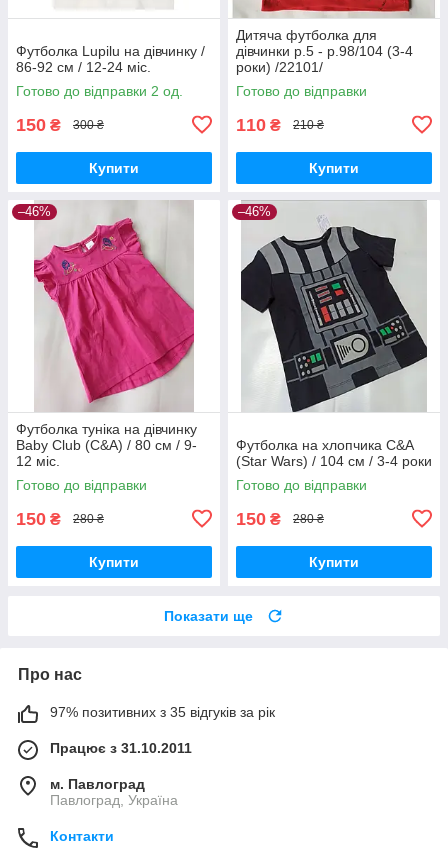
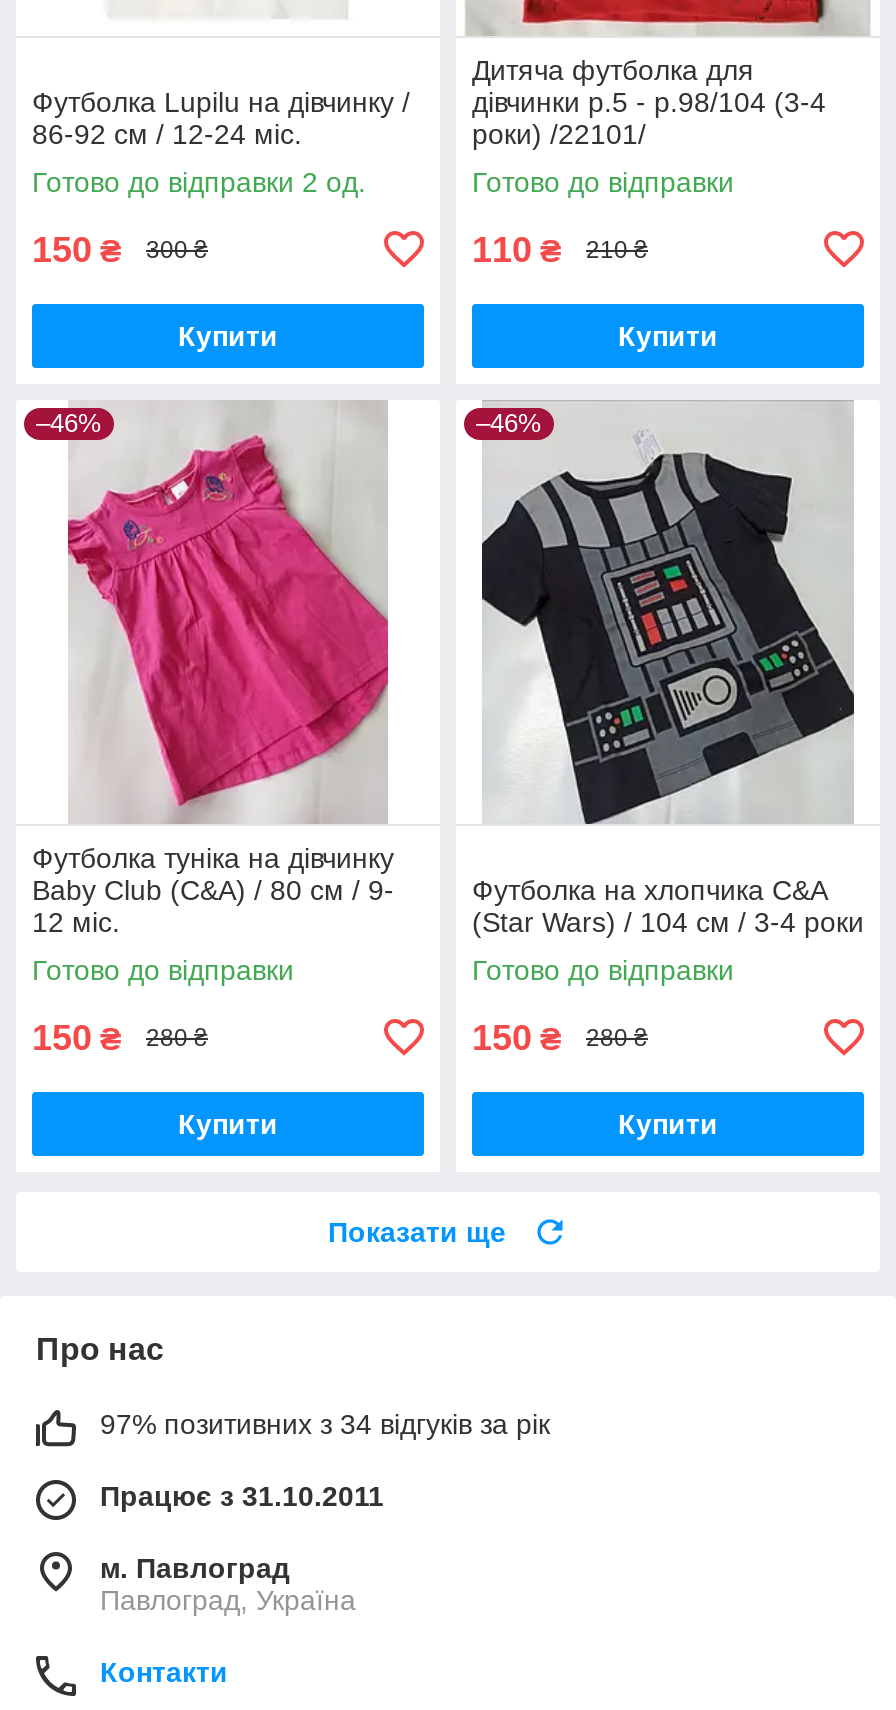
[50,704,275,720] 97% позитивних з 35 відгуків за рік -> [100,1408,550,1440] 97% позитивних з 34 відгуків за рік

